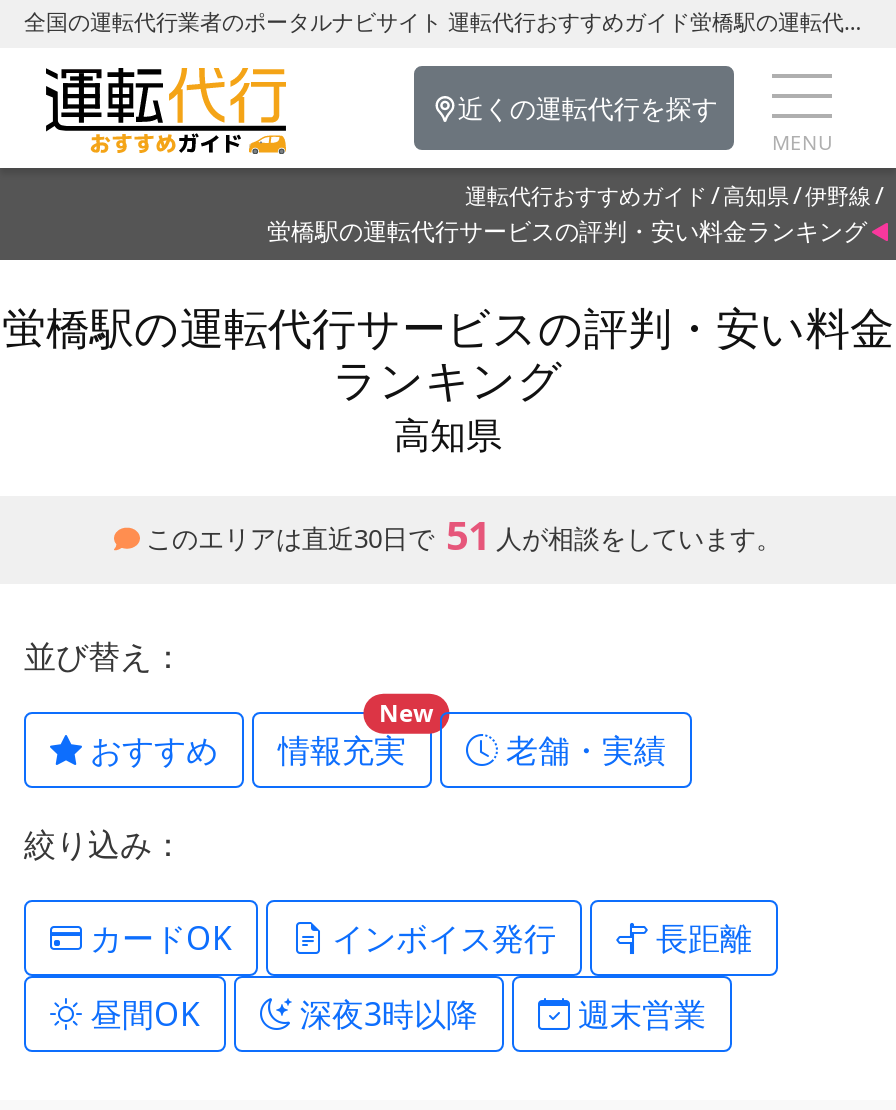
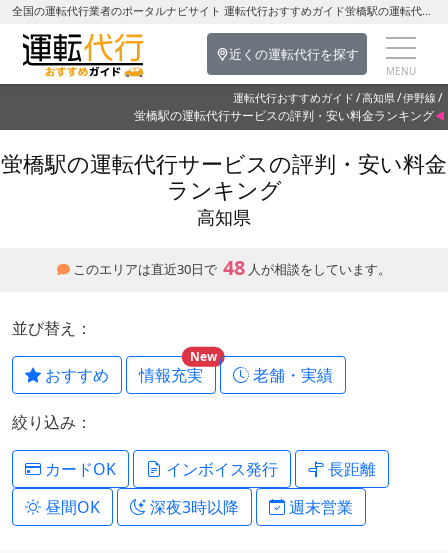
[146,508,782,562] このエリアは直近30日で 51 人が相談をしています。 -> [73,254,391,281] このエリアは直近30日で 48 人が相談をしています。

